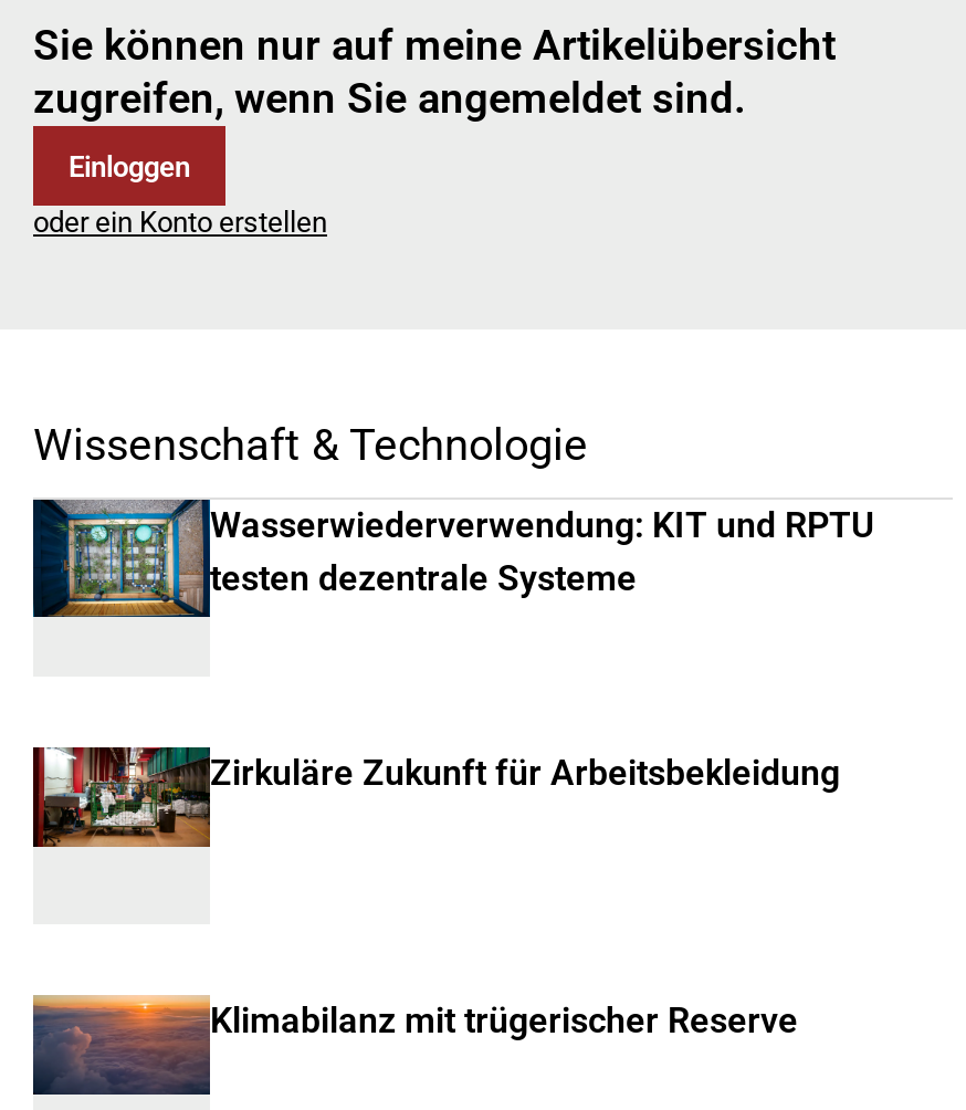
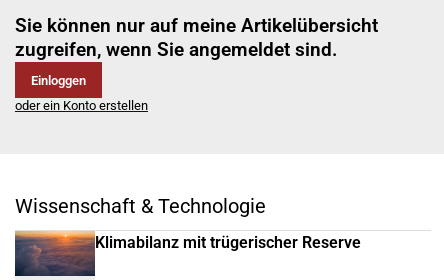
[31,498,875,619] [image] | Wasserwiederverwendung: KIT und RPTU | testen dezentrale Systeme -> none
[31,745,840,849] [image] | Zirkuläre Zukunft für Arbeitsbekleidung -> none

